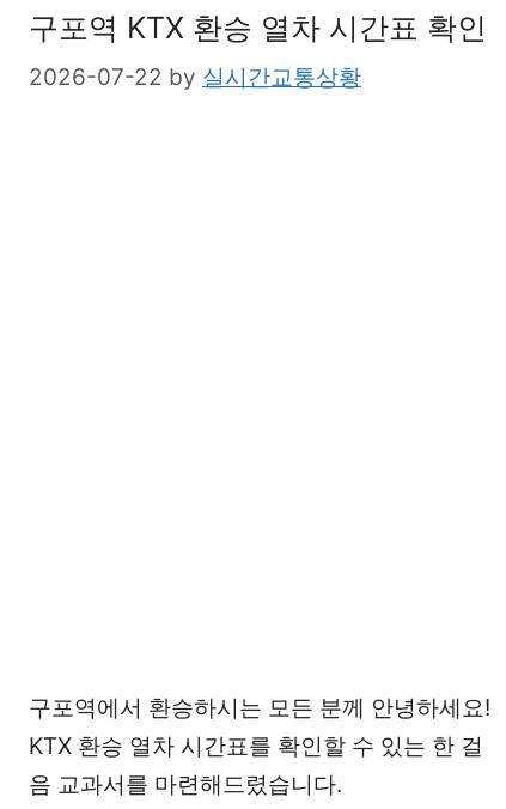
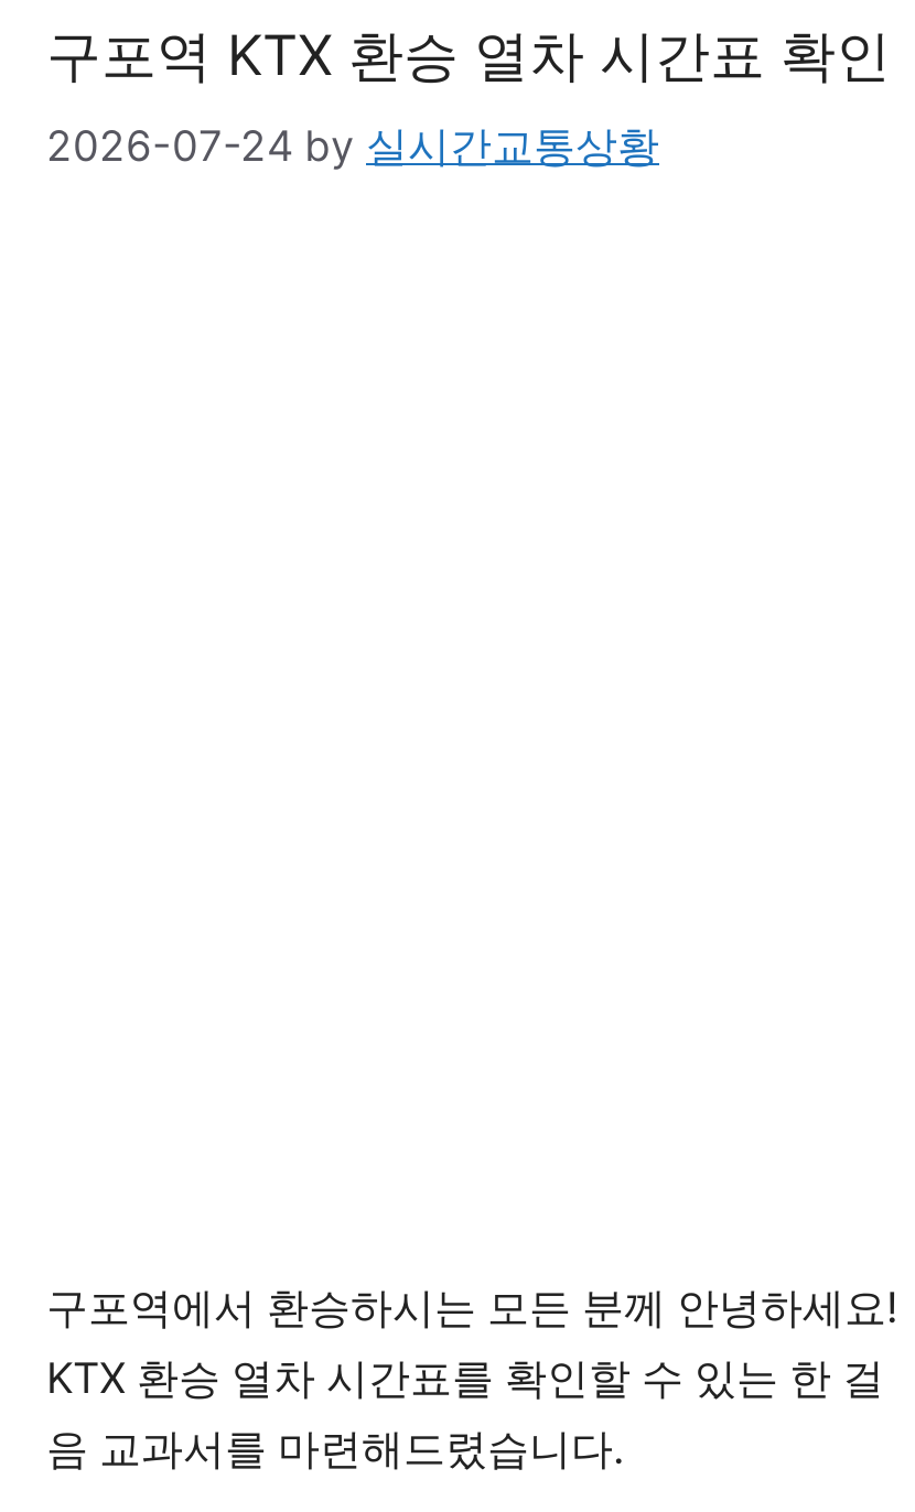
[29,63,361,90] 2026-07-22 by 실시간교통상황 -> [46,120,659,171] 2026-07-24 by 실시간교통상황

